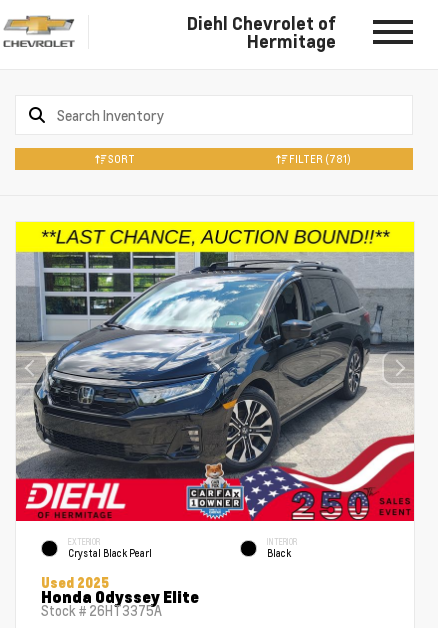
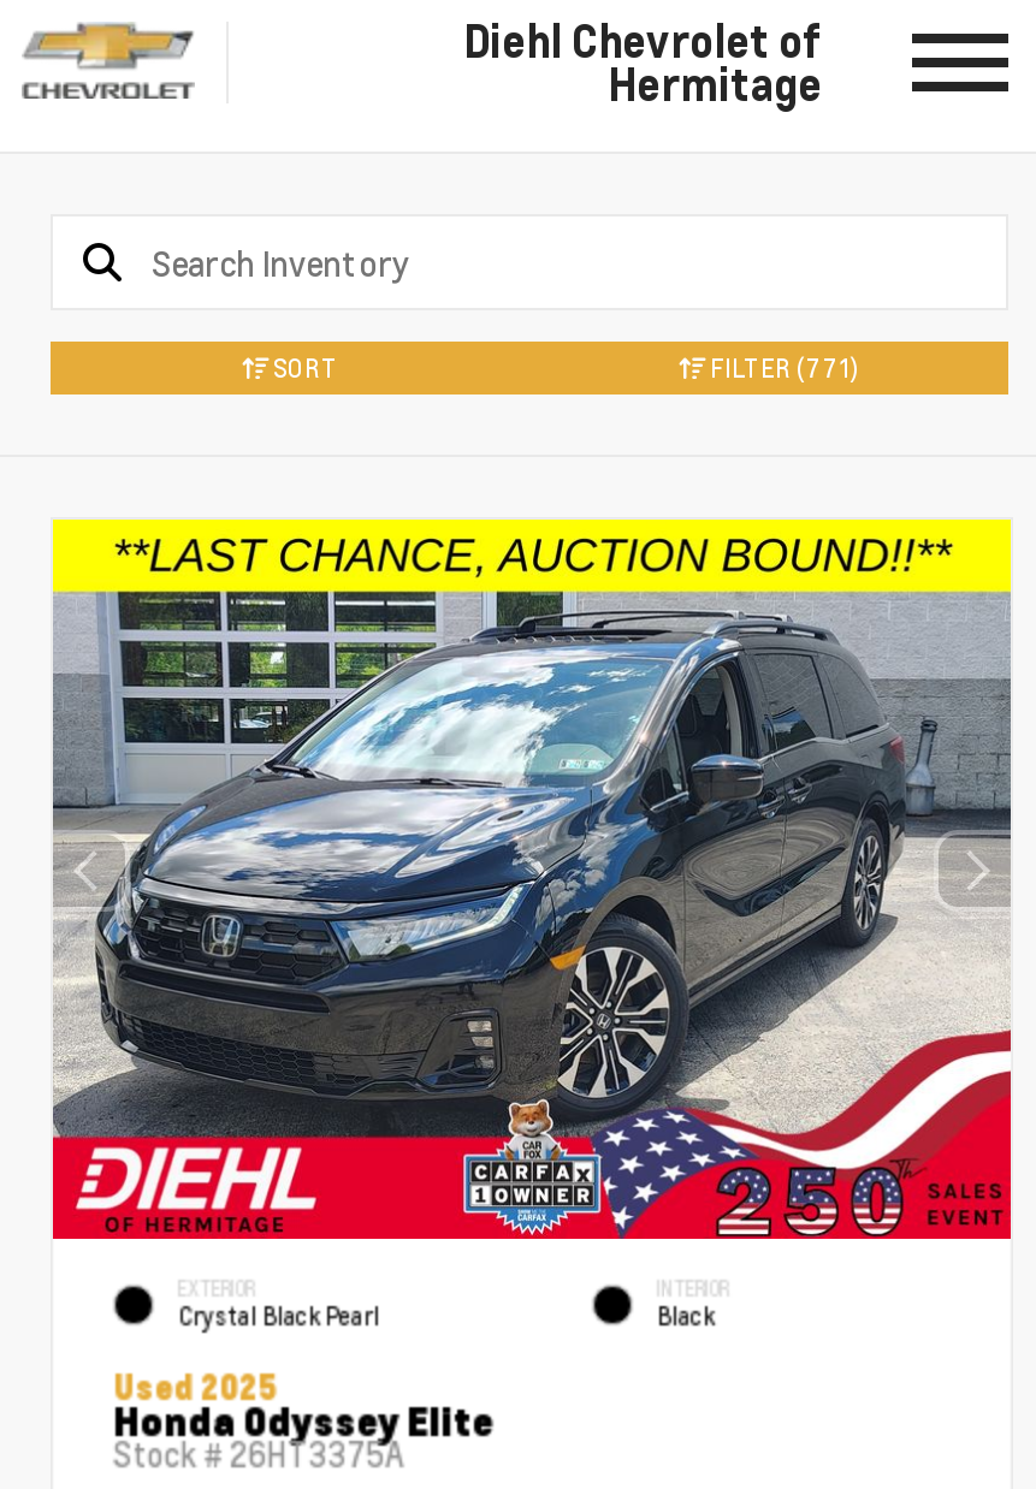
[287,152,351,166] FILTER (781) -> [705,351,859,384] FILTER (771)

